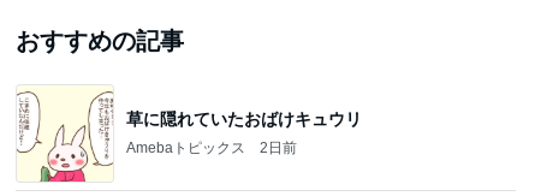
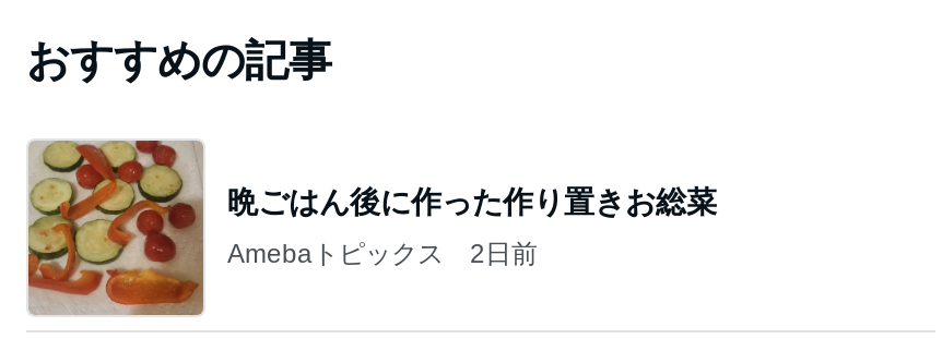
[17,85,362,183] [image] | 草に隠れていたおばけキュウリ -> [26,138,717,317] [image] | 晩ごはん後に作った作り置きお総菜

